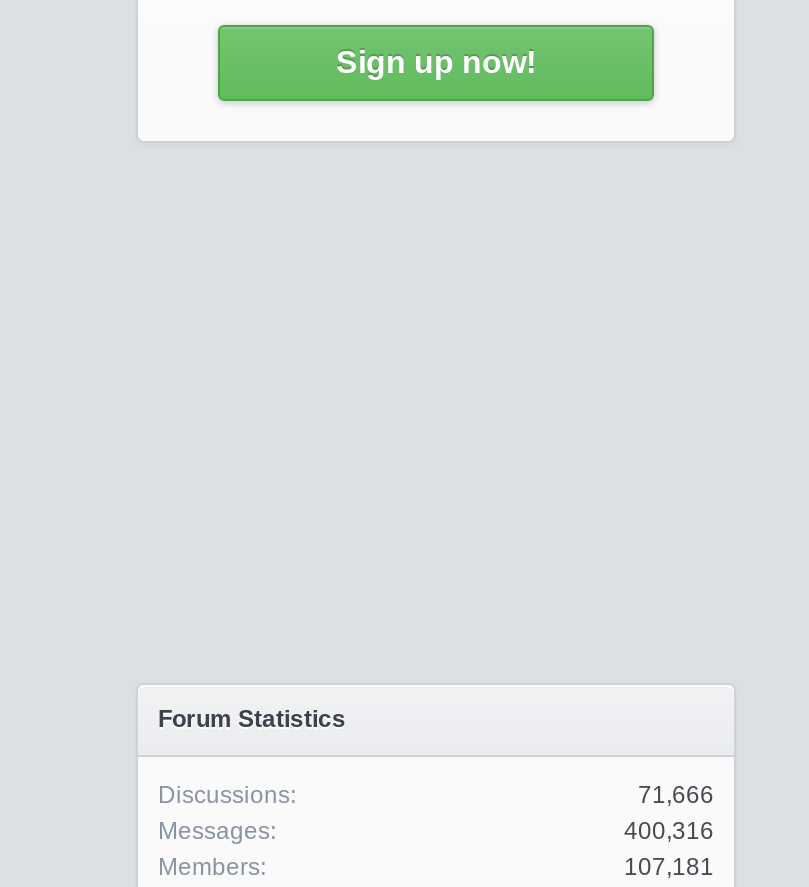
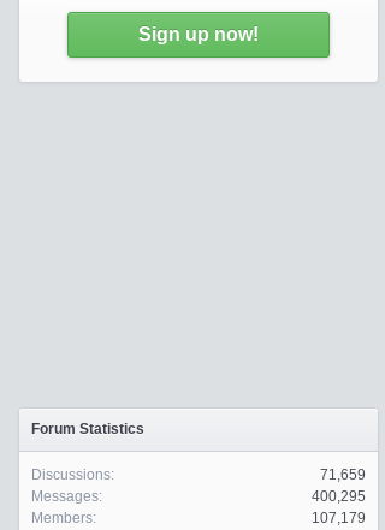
[638,781,714,809] 71,666 -> [320,466,366,483] 71,659
[624,817,714,845] 400,316 -> [312,488,366,505] 400,295
[624,853,714,881] 107,181 -> [312,510,366,526] 107,179

